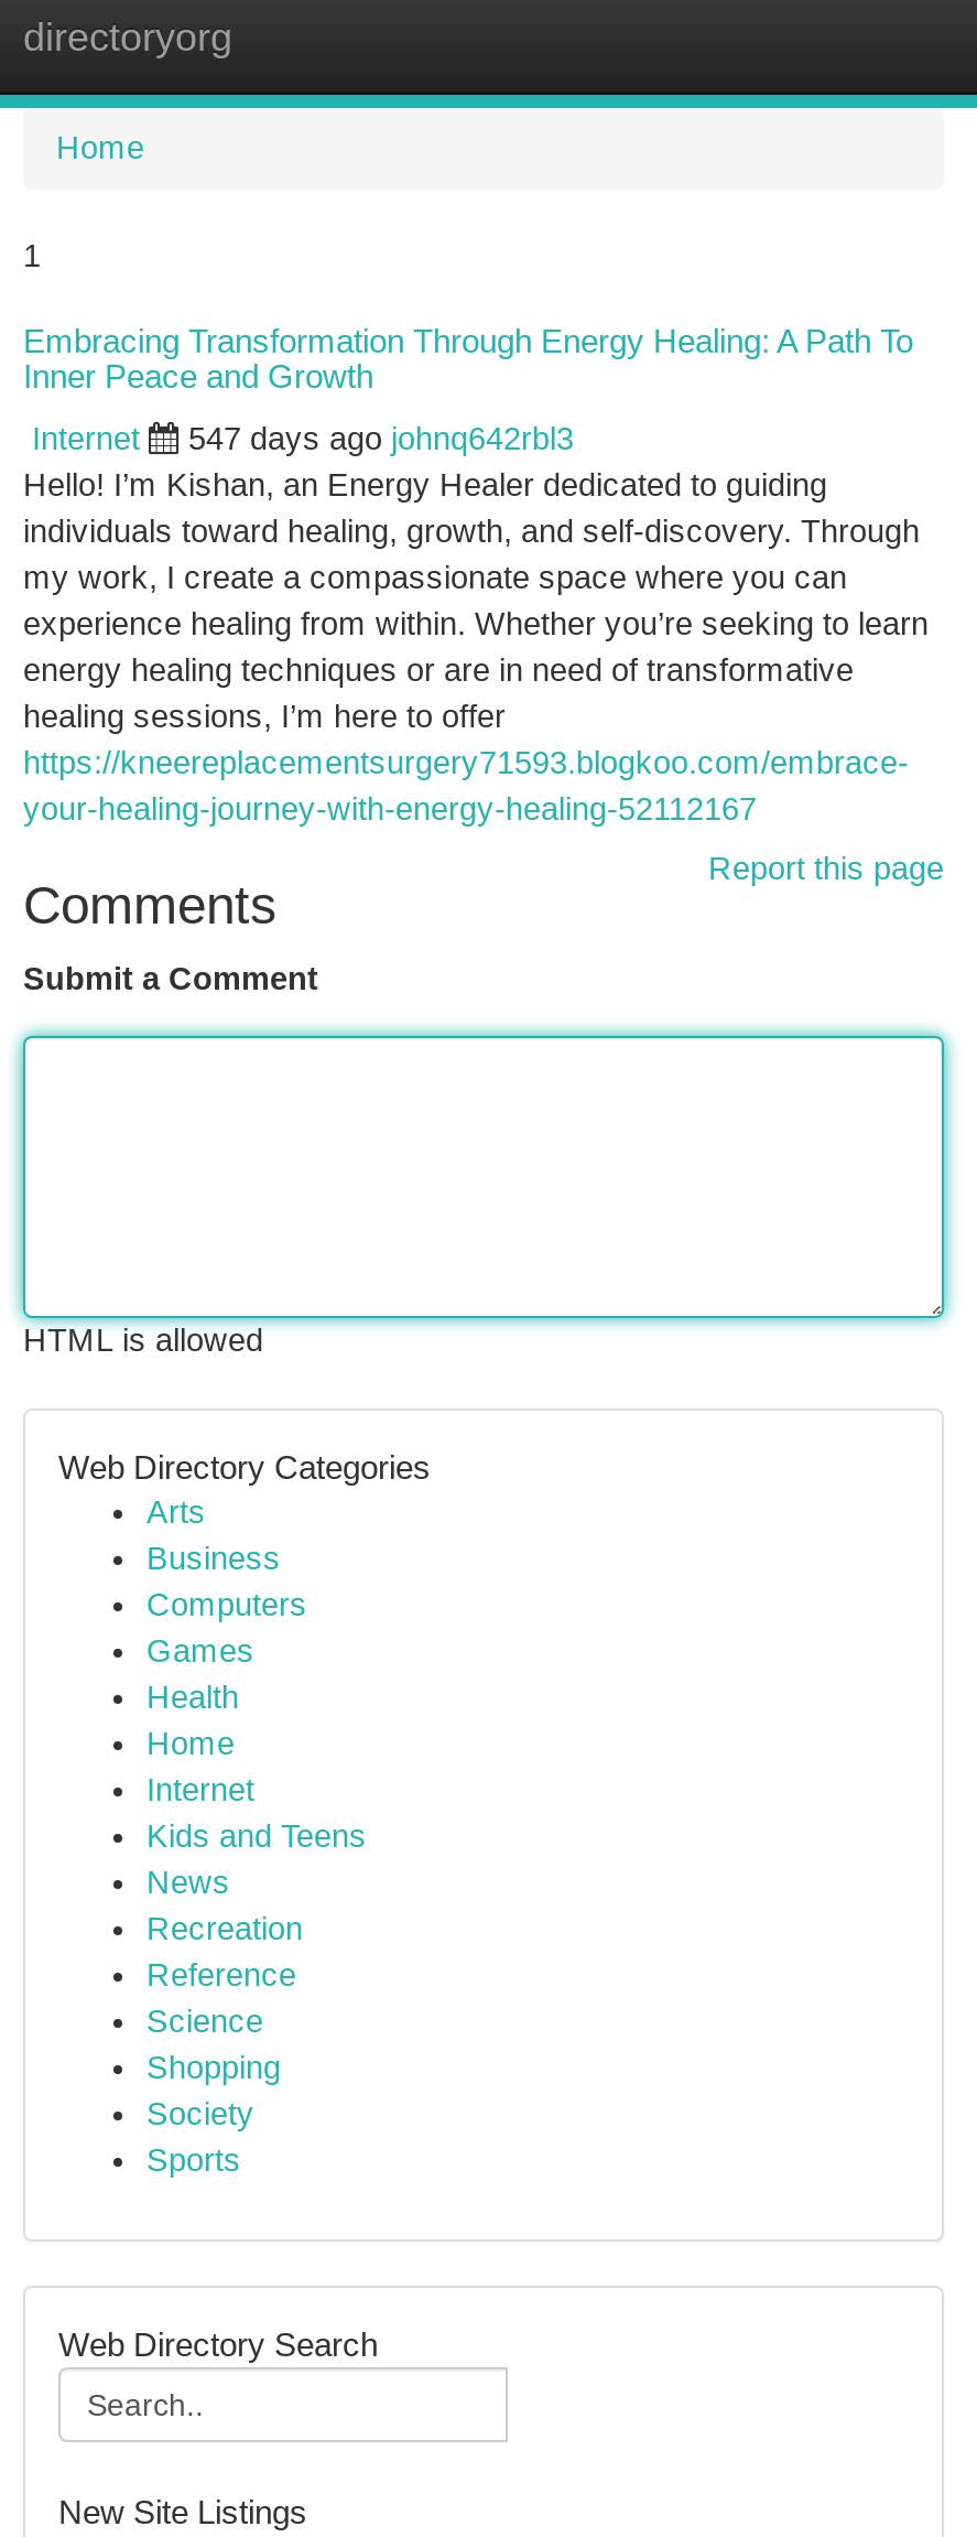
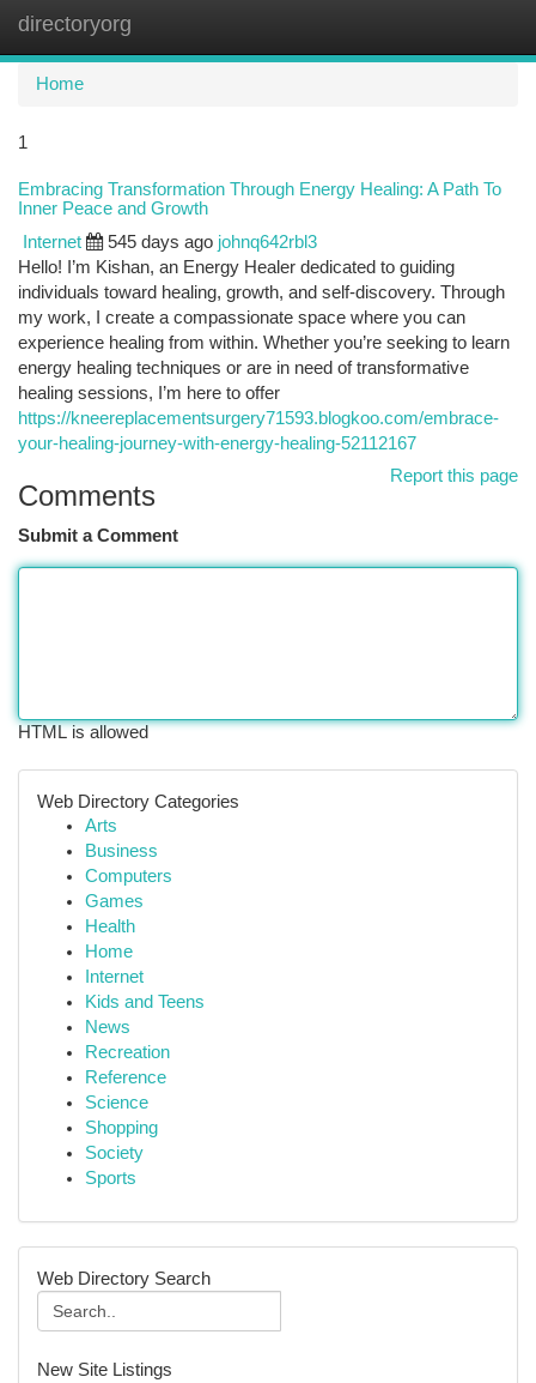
[188,421,574,456] 547 days ago johnq642rbl3 -> [108,232,317,252] 545 days ago johnq642rbl3

